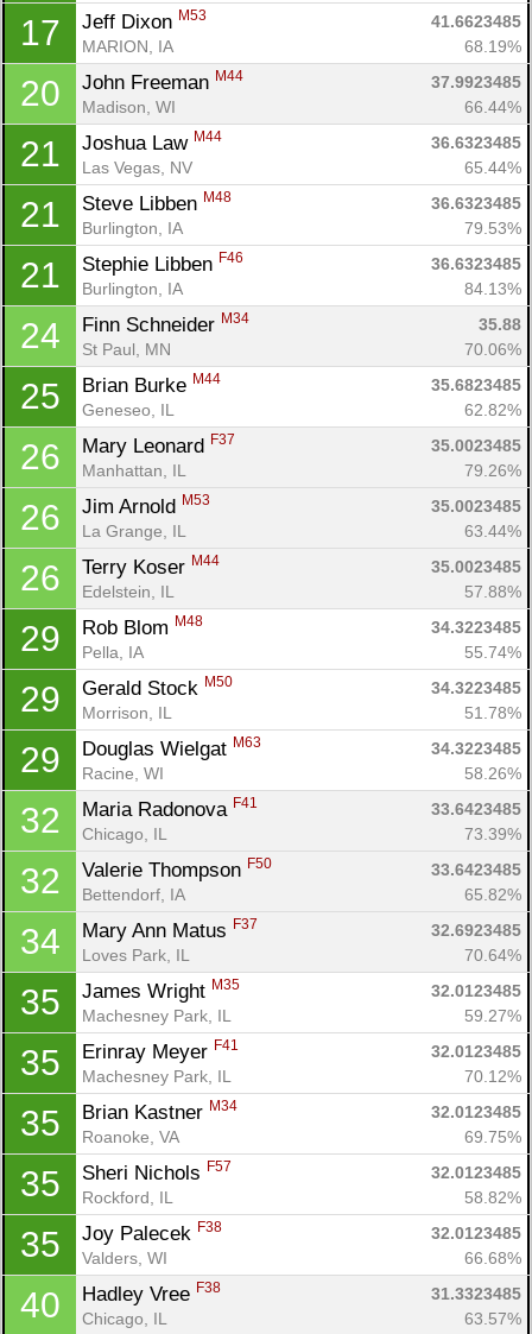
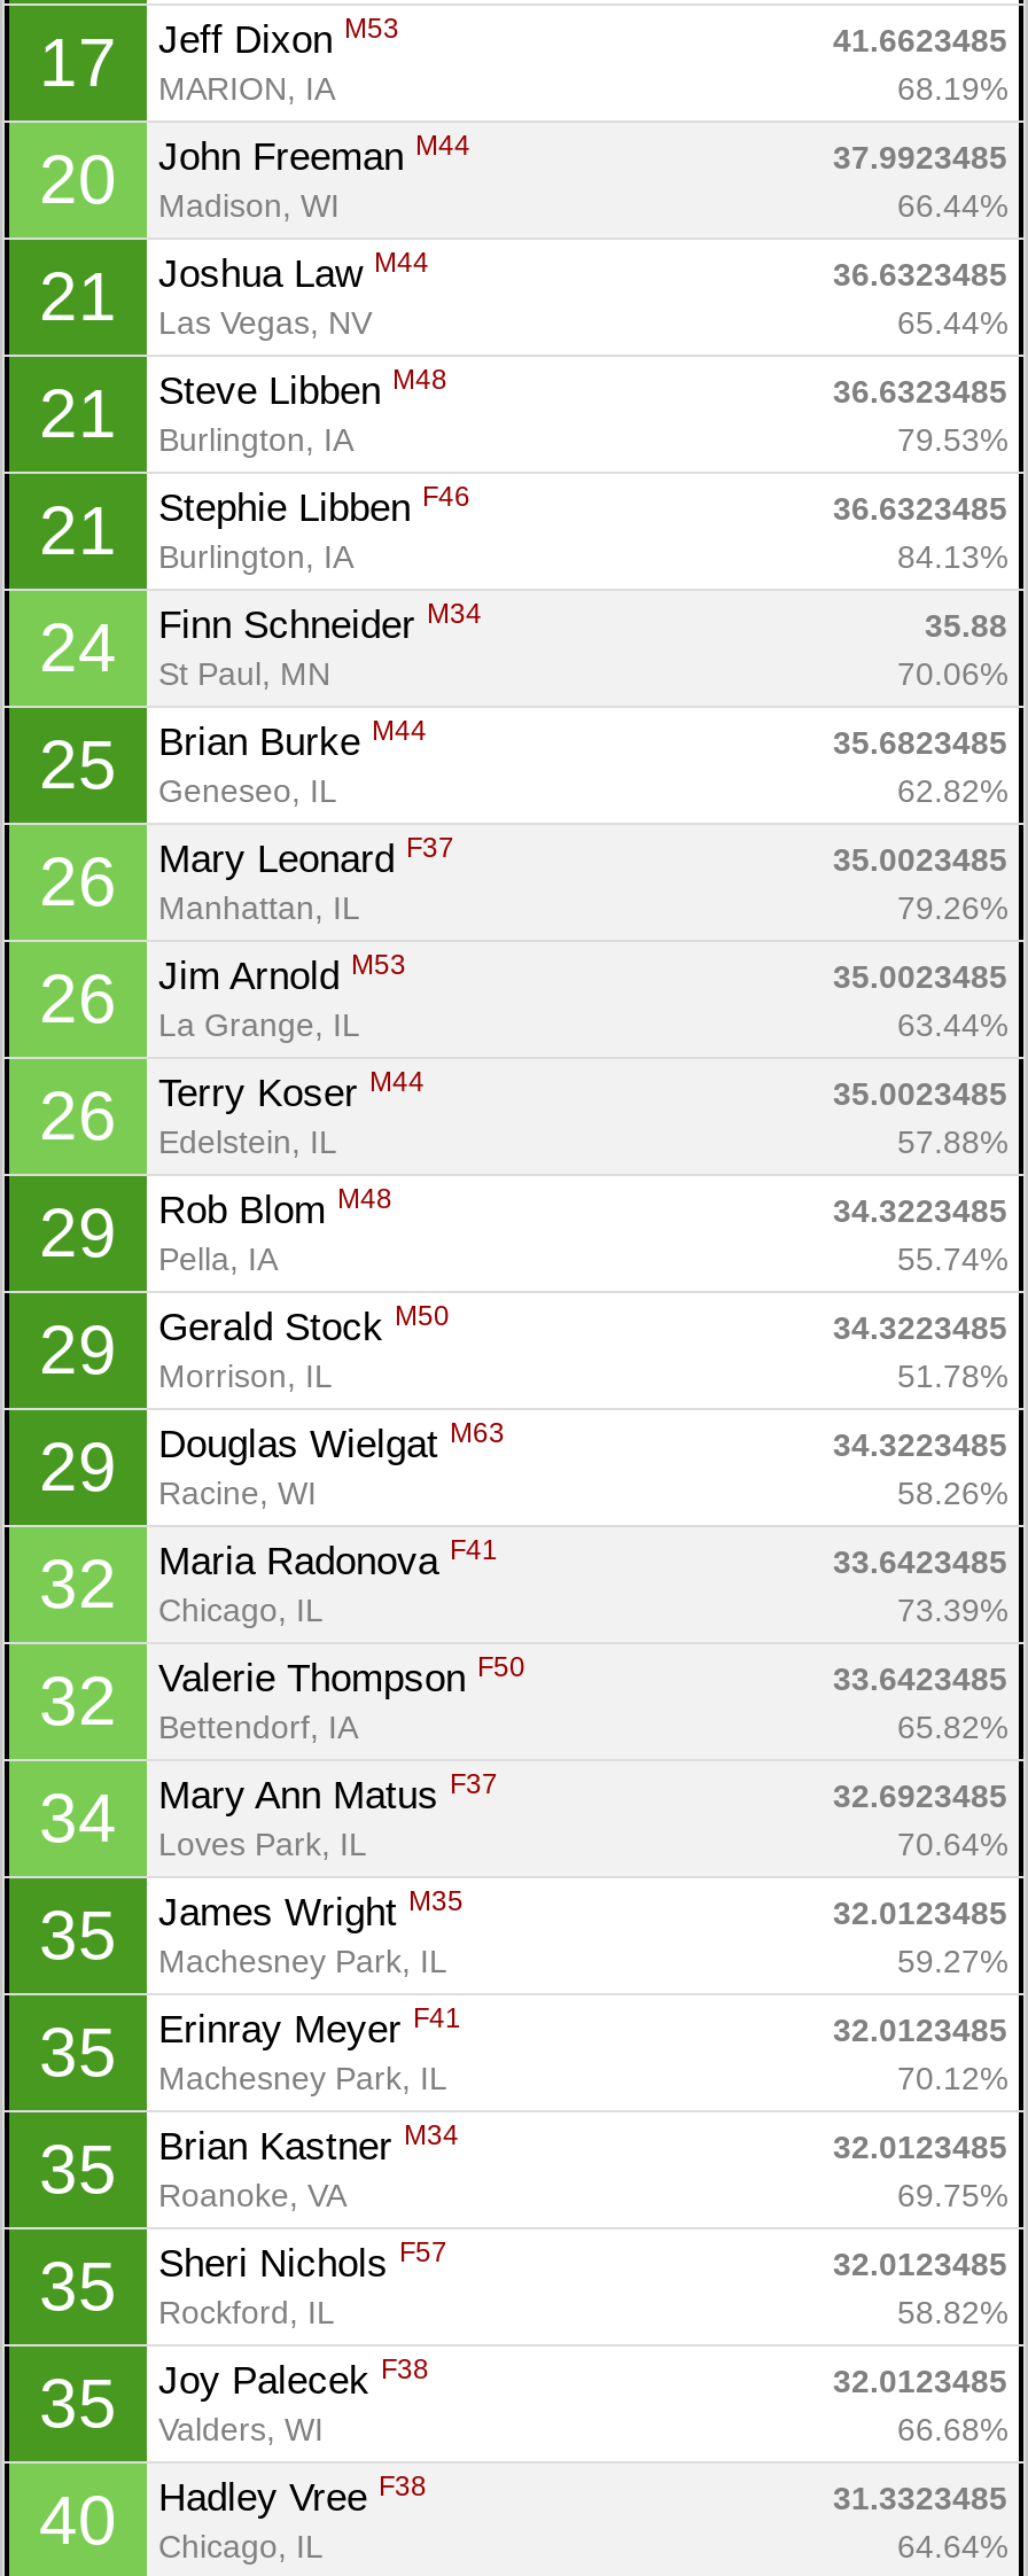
[464,1309,521,1328] 63.57% -> [897,2528,1007,2564] 64.64%

